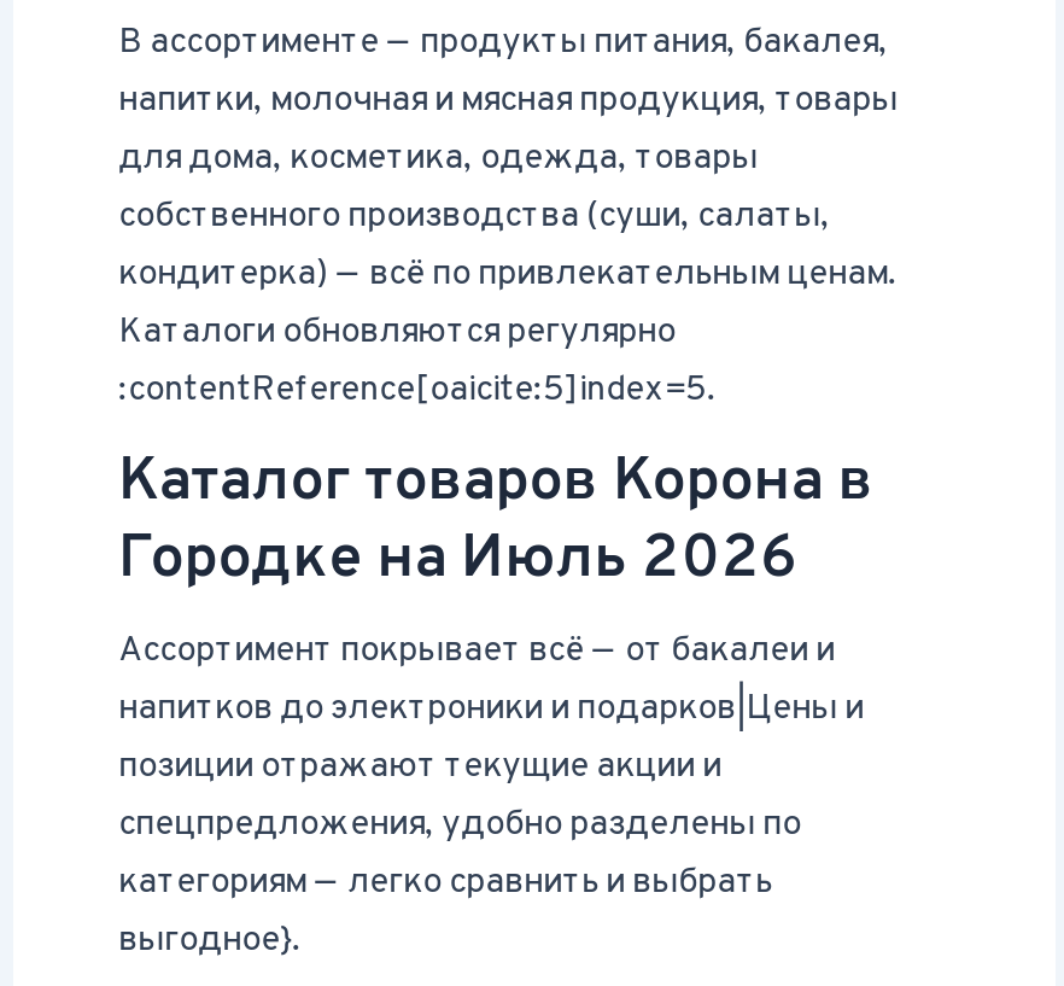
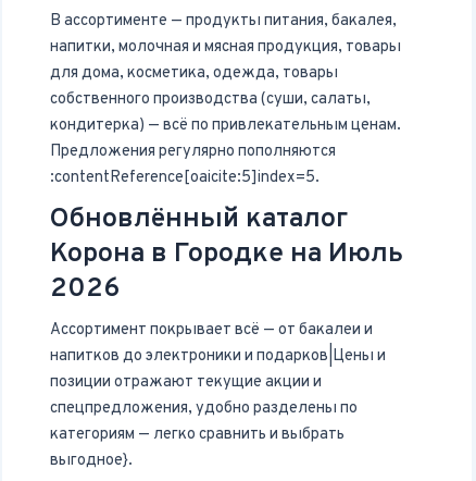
[118,309,676,355] Каталоги обновляются регулярно -> [50,141,335,162] Предложения регулярно пополняются
[118,444,874,599] Каталог товаров Корона в | Городке на Июль 2026 -> [50,202,403,306] Обновлённый каталог | Корона в Городке на Июль | 2026

